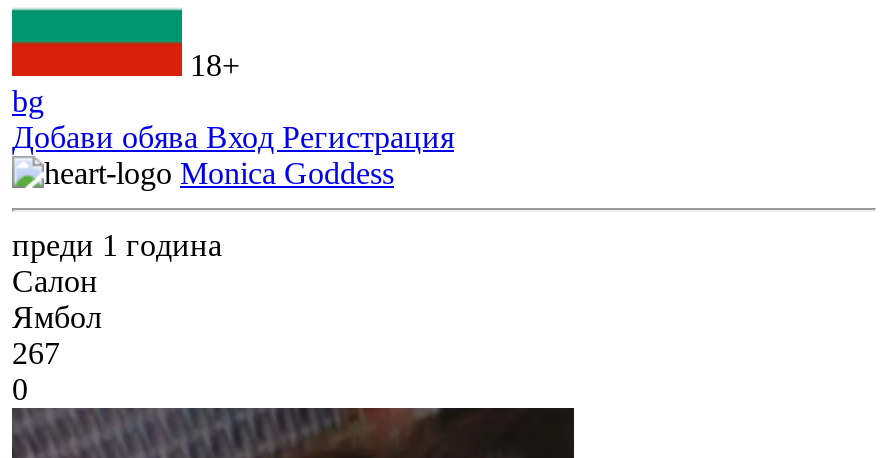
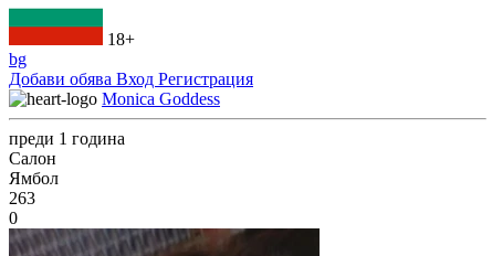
[12,336,60,370] 267 -> [9,189,35,207] 263

